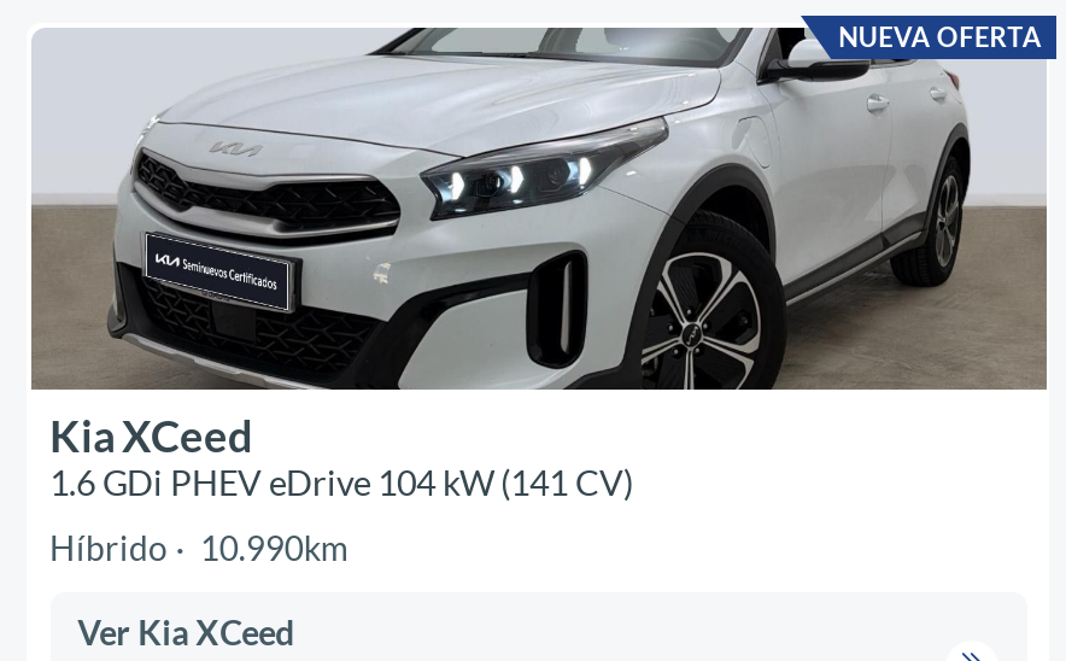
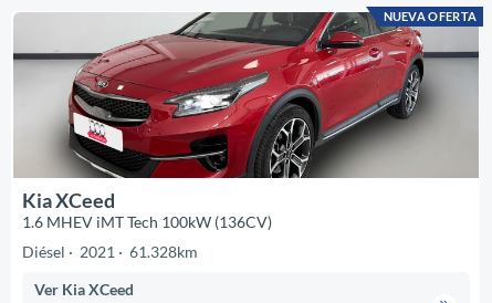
[31,14,1052,503] [image] | 1.6 GDi PHEV eDrive 104 kW (141 CV) -> [12,11,480,231] [image] | 1.6 MHEV iMT Tech 100kW (136CV)
[49,528,349,569] Híbrido | 10.990km -> [22,242,198,261] Diésel | 2021 | 61.328km

